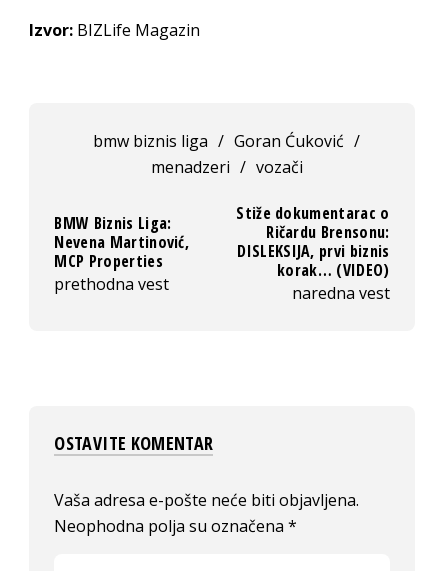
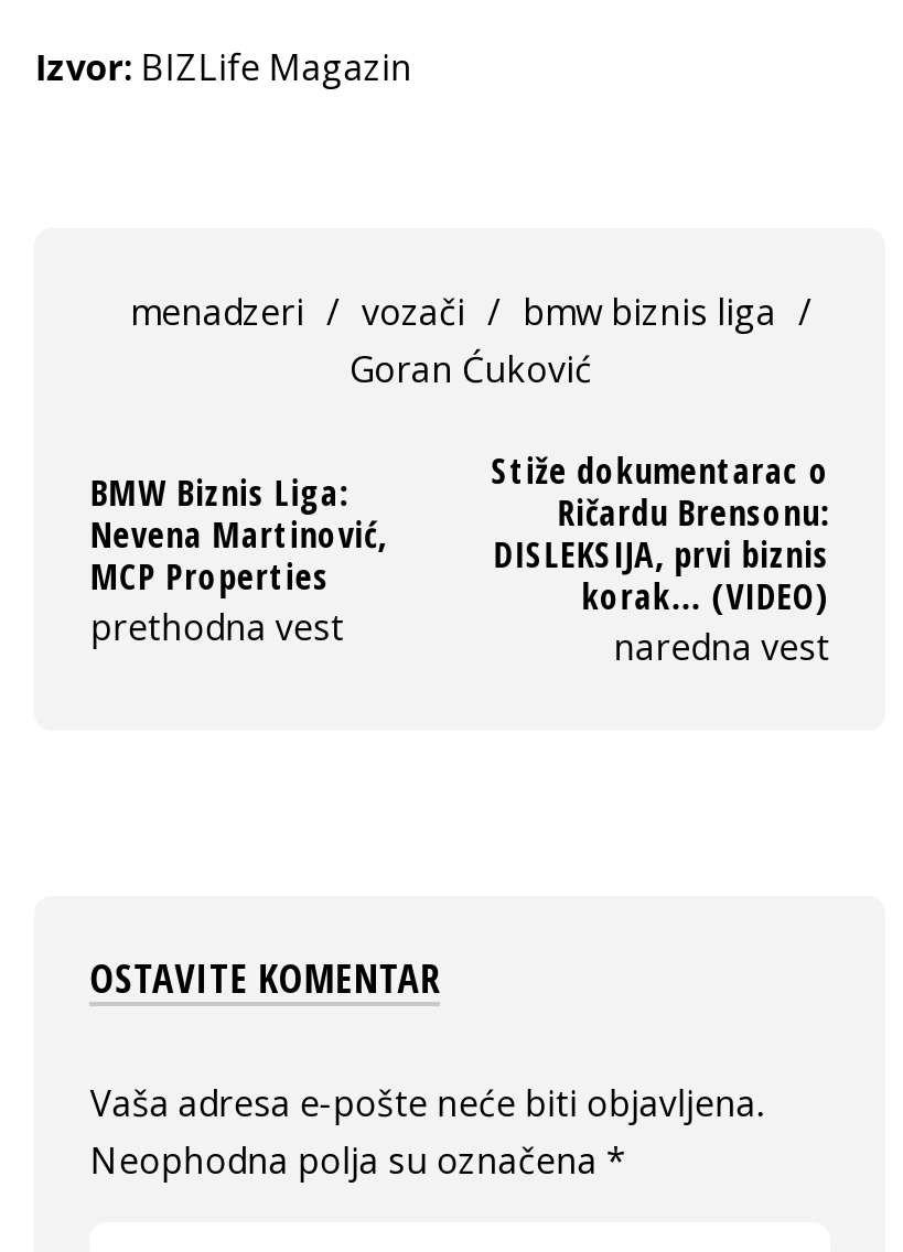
[93,130,360,178] bmw biznis liga / Goran Ćuković / | menadzeri / vozači -> [130,288,811,394] menadzeri / vozači / bmw biznis liga / | Goran Ćuković

